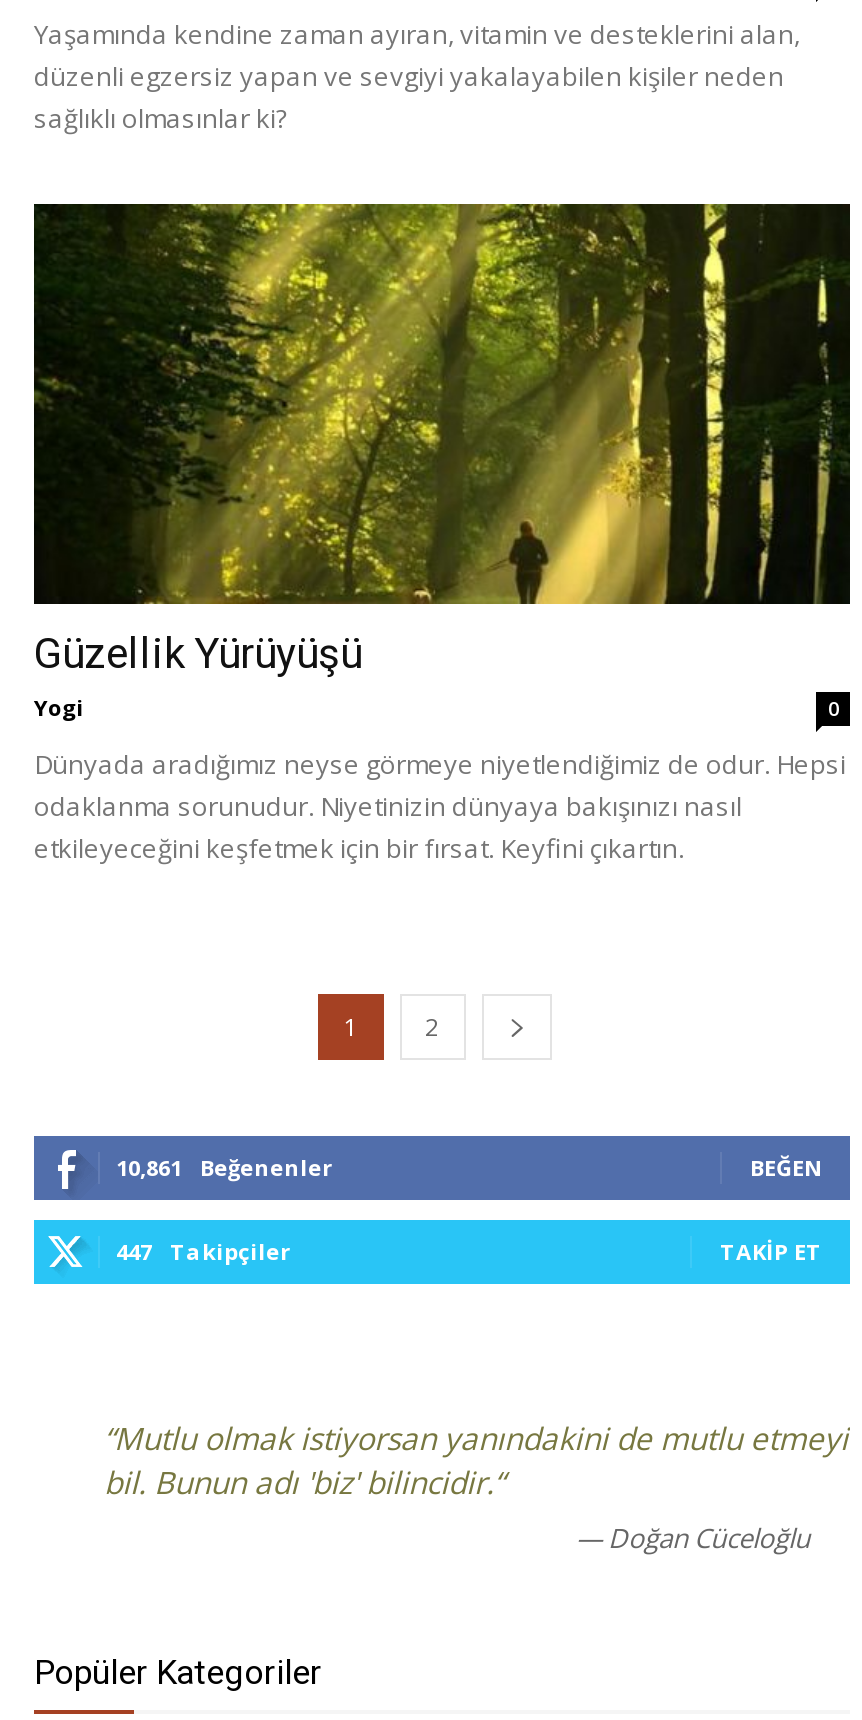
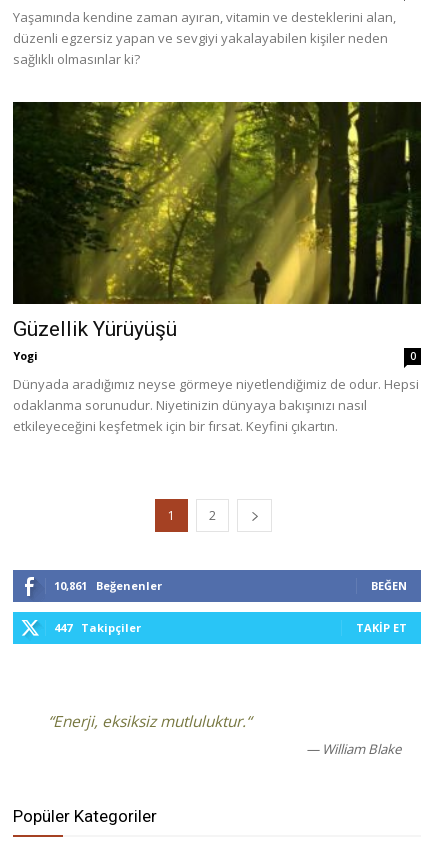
[104,1418,848,1556] “Mutlu olmak istiyorsan yanındakini de mutlu etmeyi | bil. Bunun adı 'biz' bilincidir.“ | — Doğan Cüceloğlu -> [48,711,401,758] “Enerji, eksiksiz mutluluktur.“ | — William Blake

